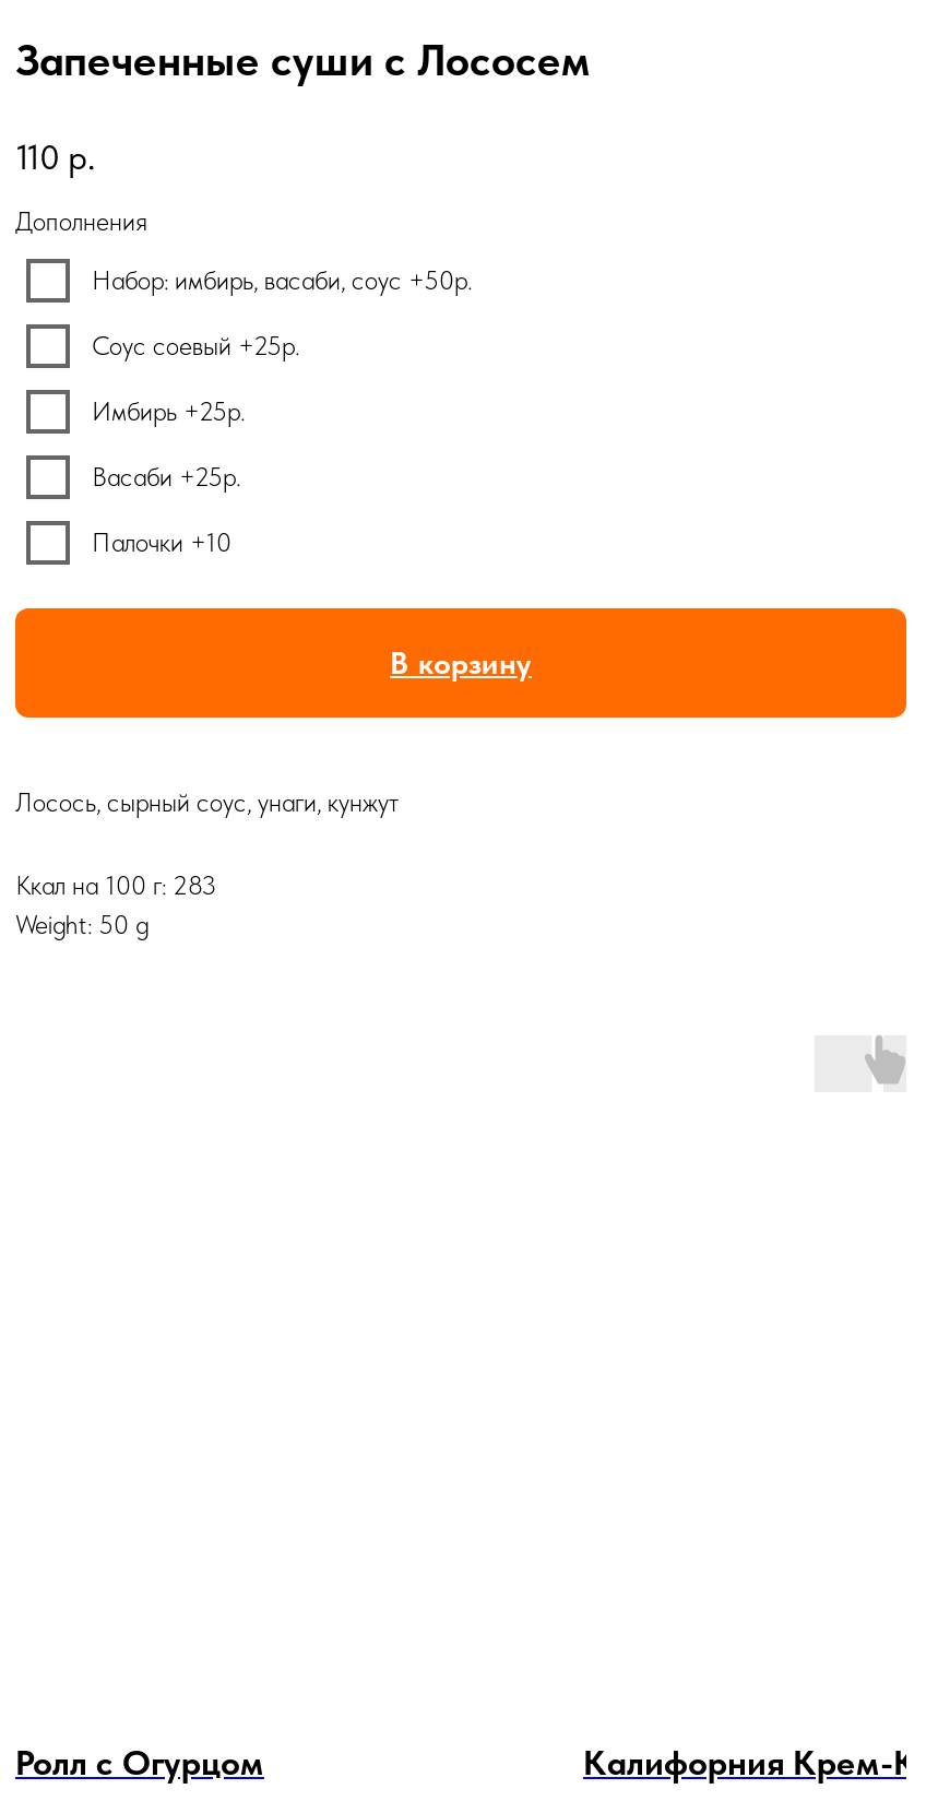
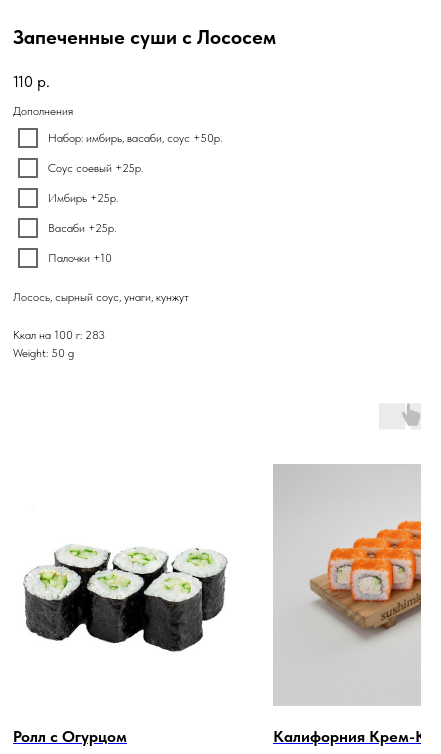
[390,645,532,680] В корзину -> none
none -> [23,545,228,653] [image]
none -> [273,464,422,706] [image]

